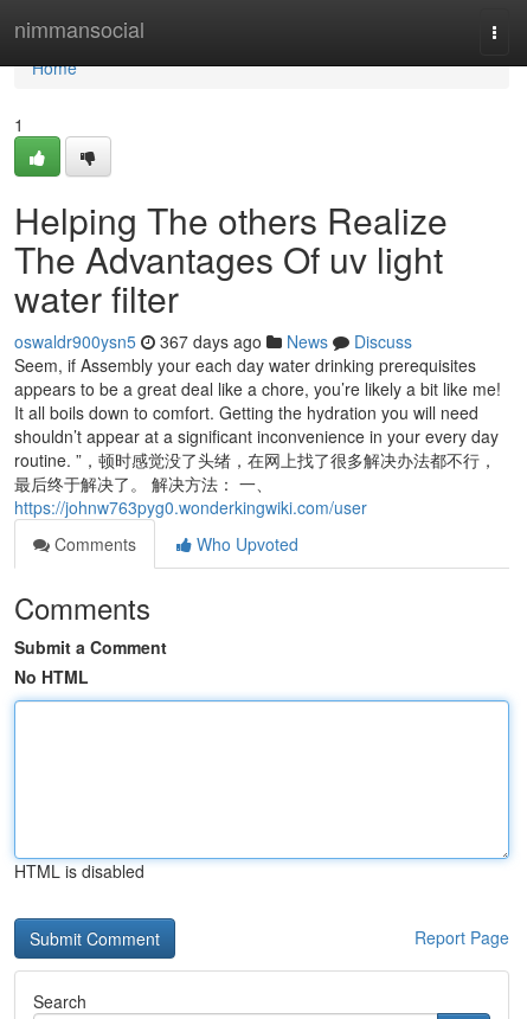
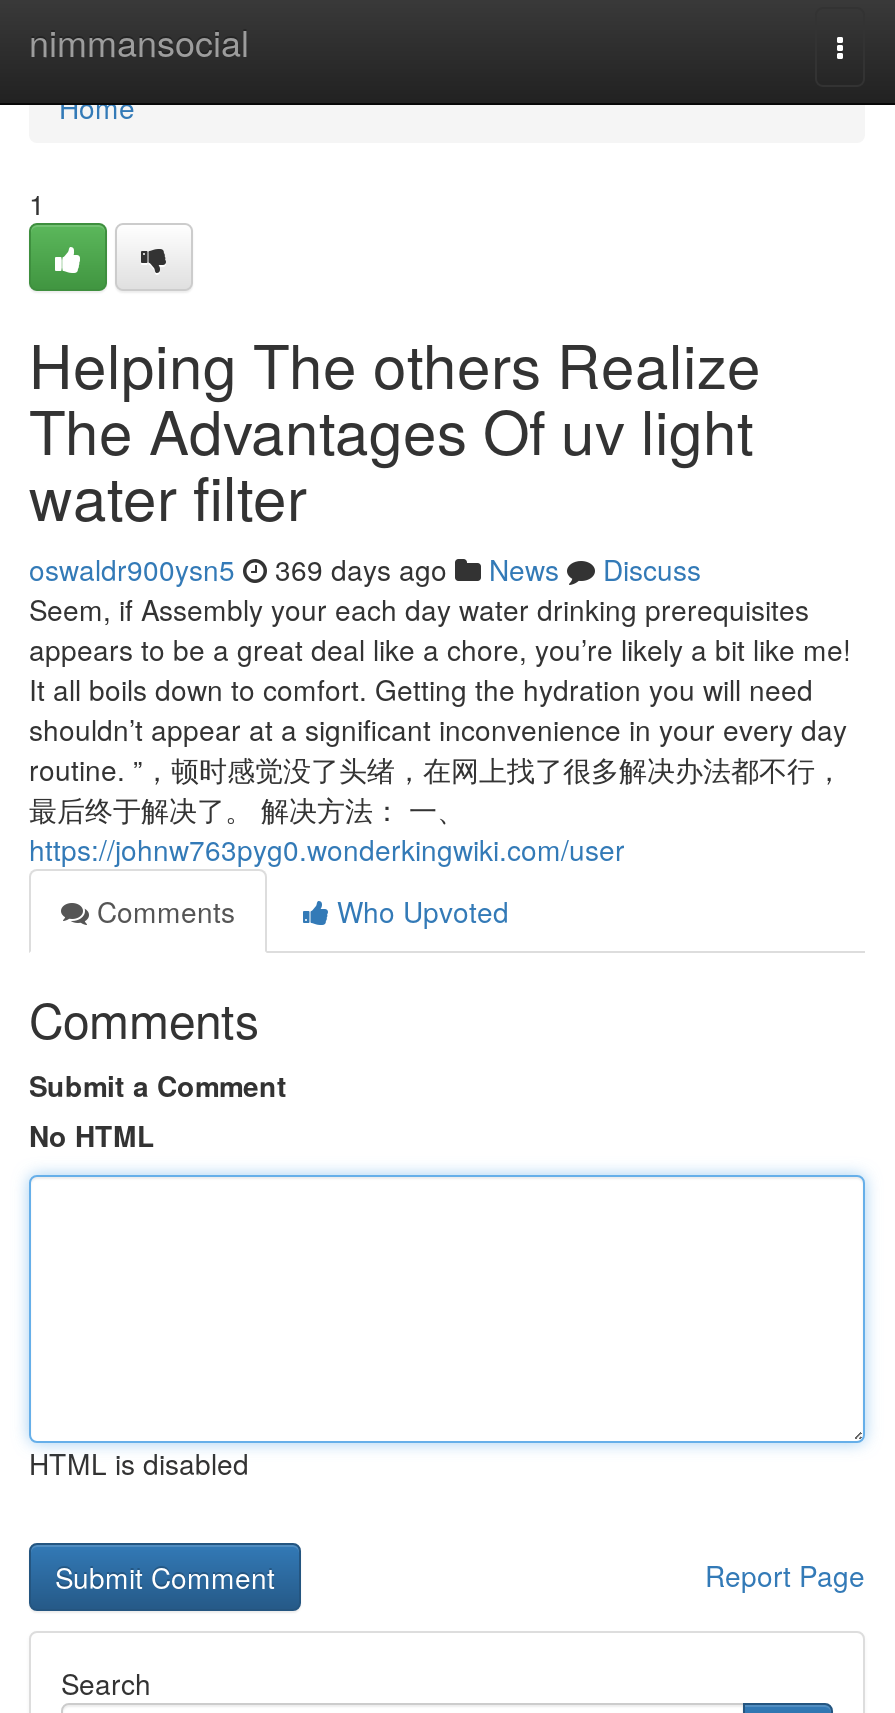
[14,329,412,353] oswaldr900ysn5 367 days ago News Discuss -> [29,549,701,589] oswaldr900ysn5 369 days ago News Discuss

